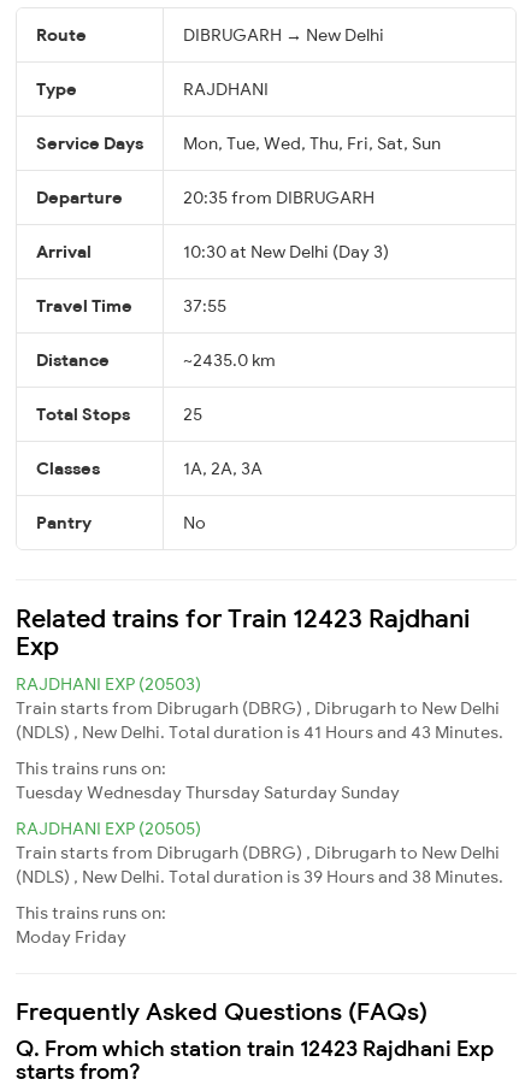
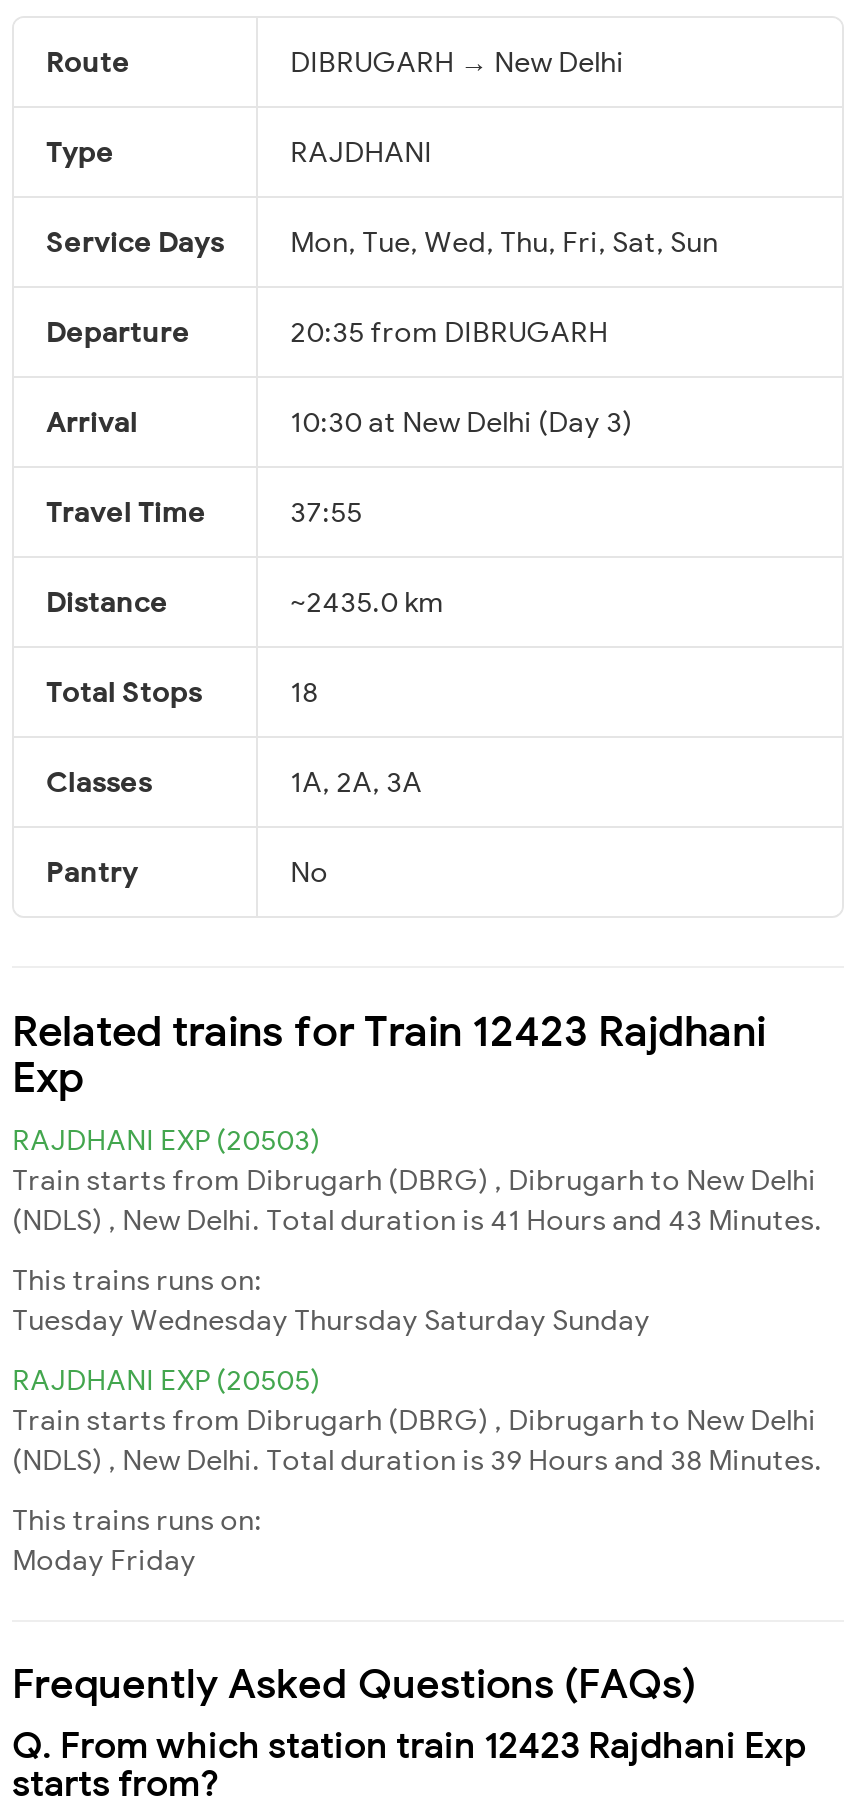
[183,403,202,425] 25 -> [290,673,318,709] 18

